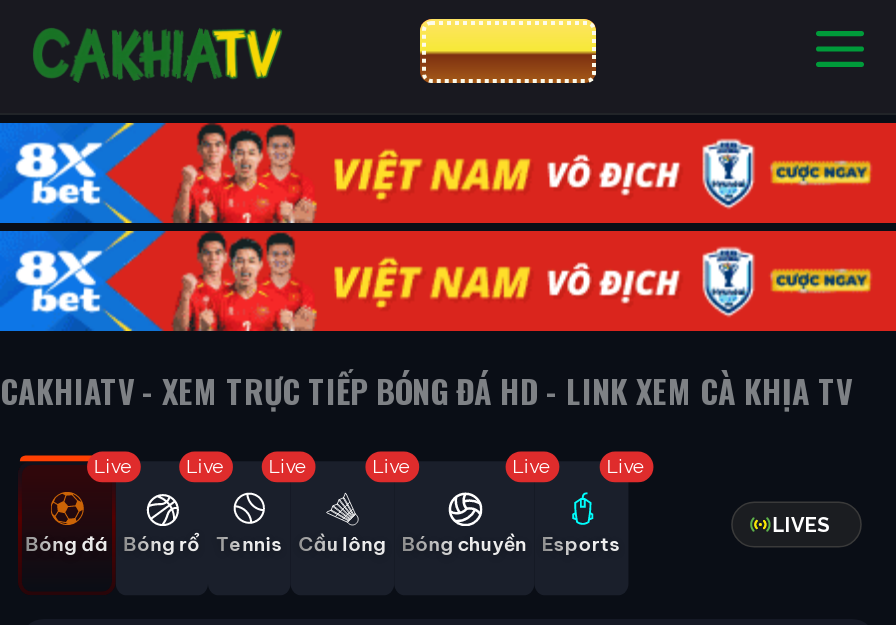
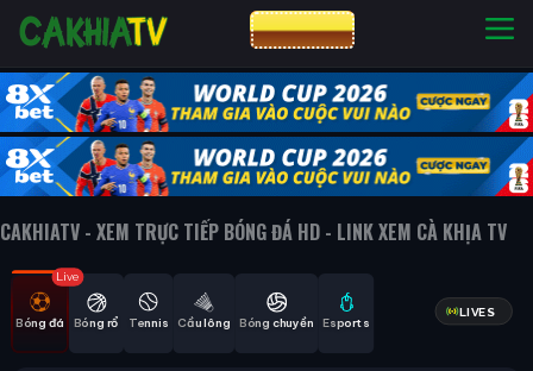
[10,121,890,333] [image] -> [5,71,529,197] [image]
[186,454,226,476] Live -> none
[268,454,309,476] Live -> none
[372,454,412,476] Live -> none
[512,454,553,476] Live -> none
[606,454,647,476] Live -> none

